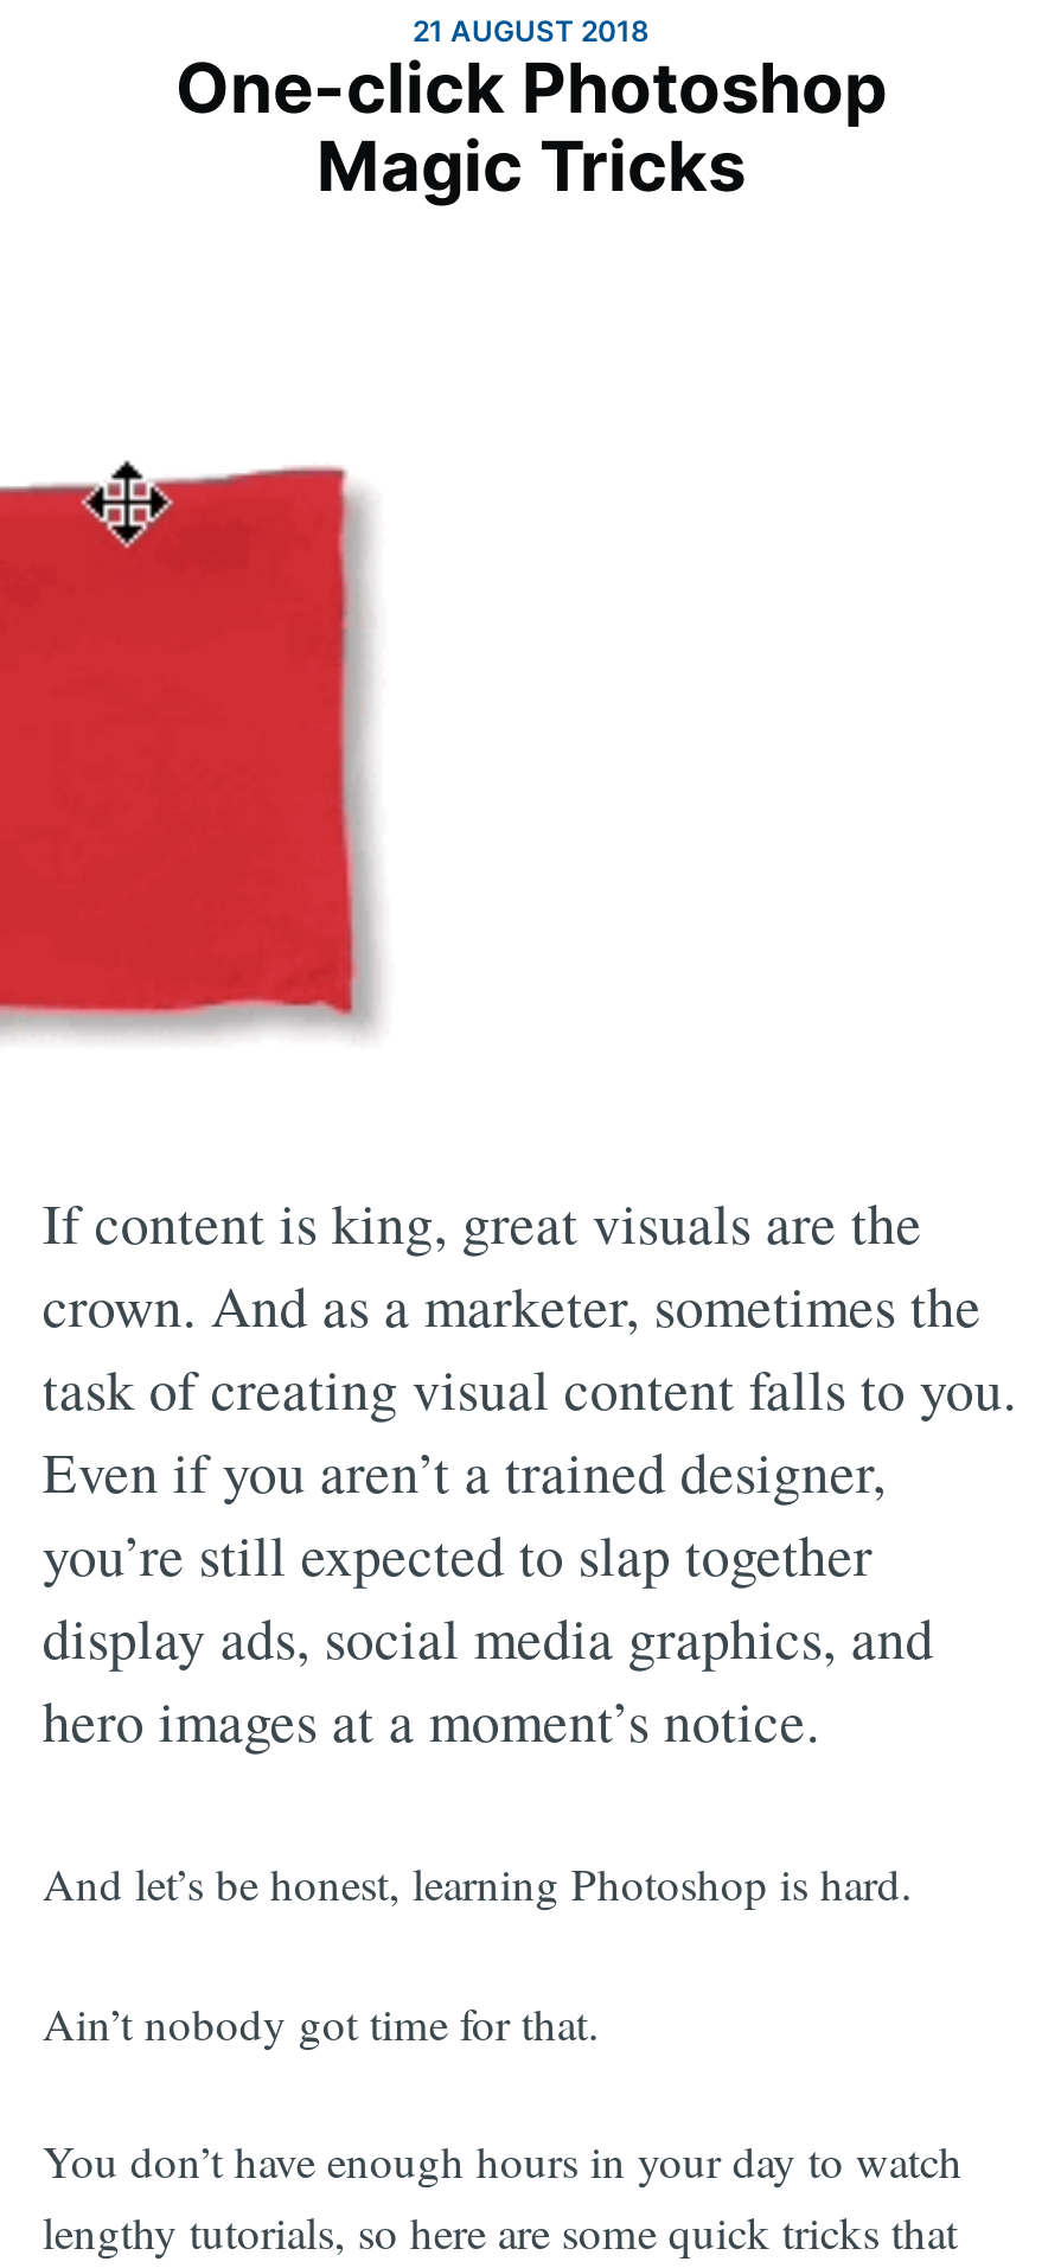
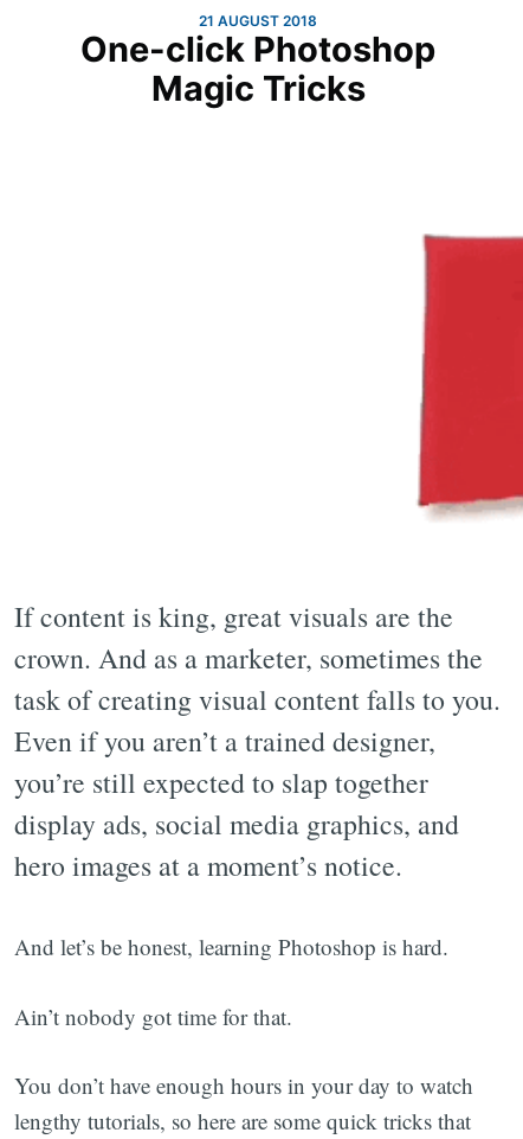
none -> [417,233,519,520] [image]
[7,459,382,1040] [image] -> none

